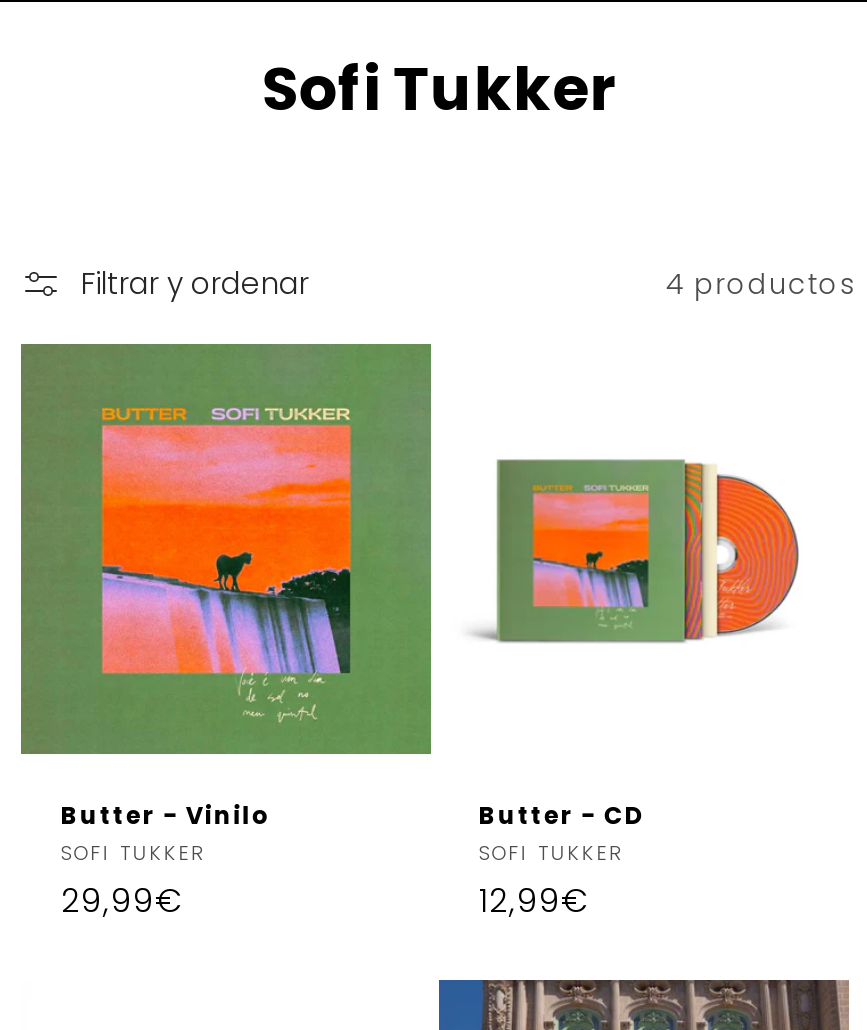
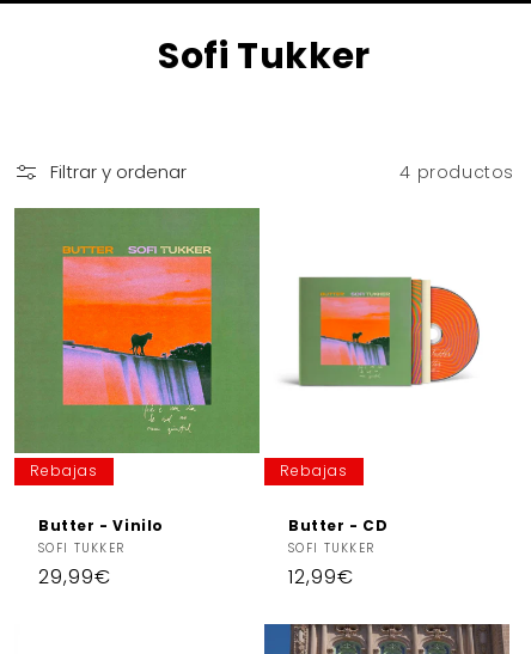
none -> [30,461,98,481] Rebajas
none -> [280,461,348,481] Rebajas

